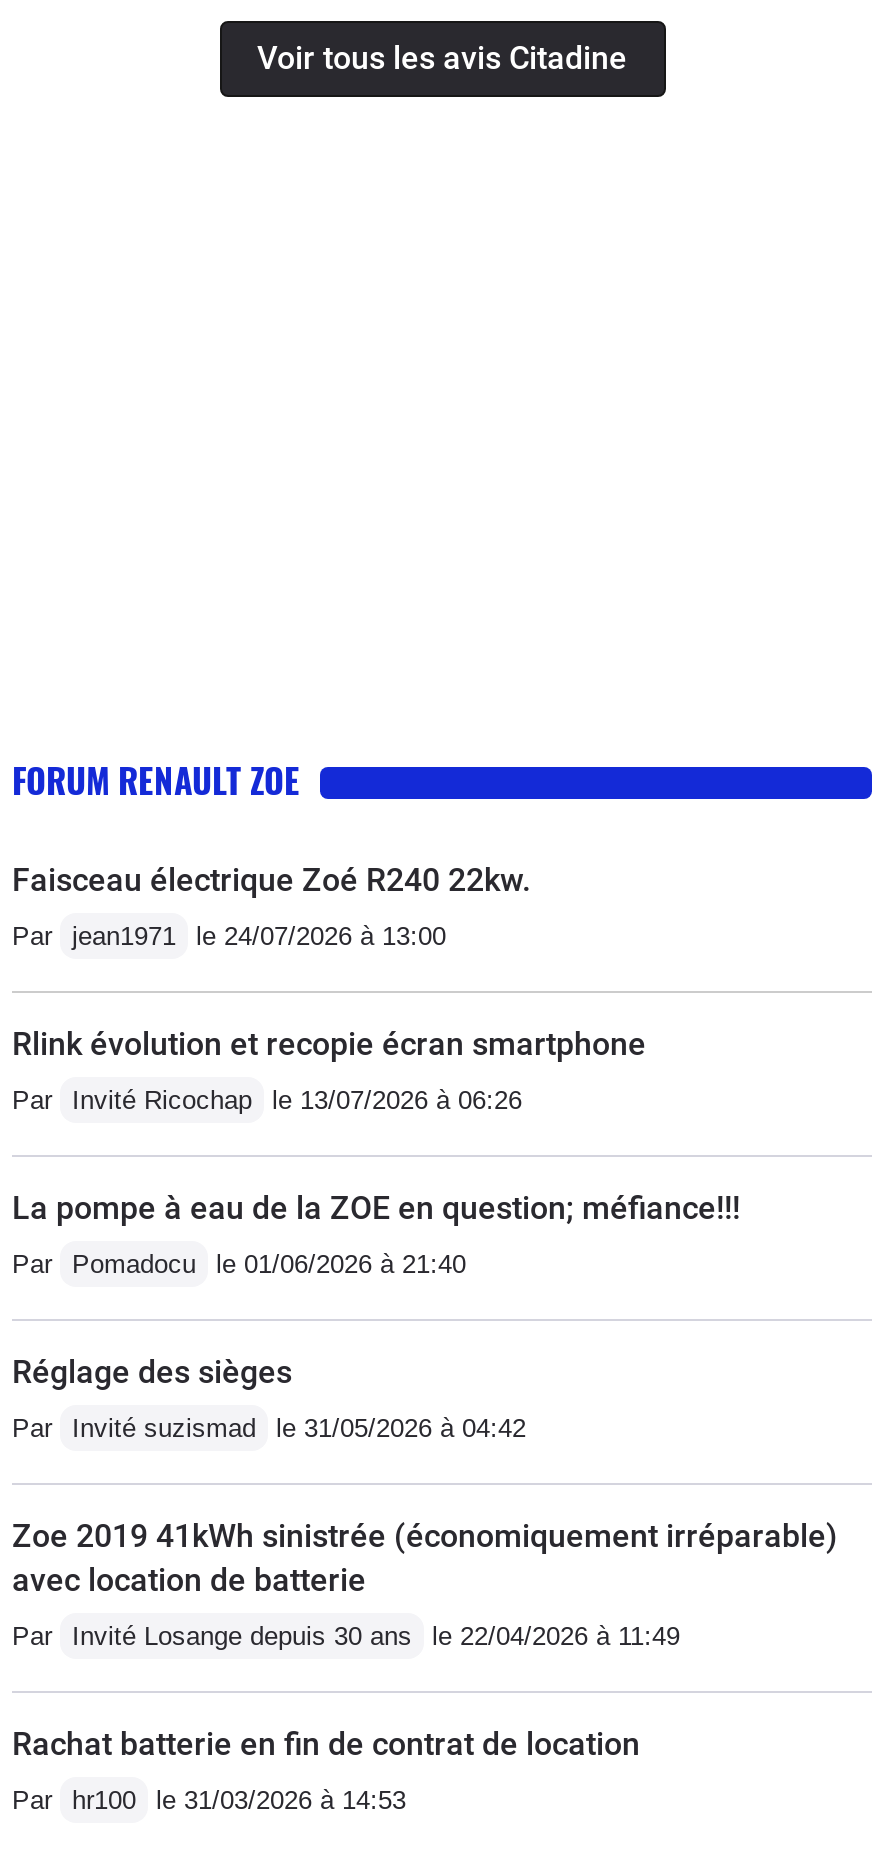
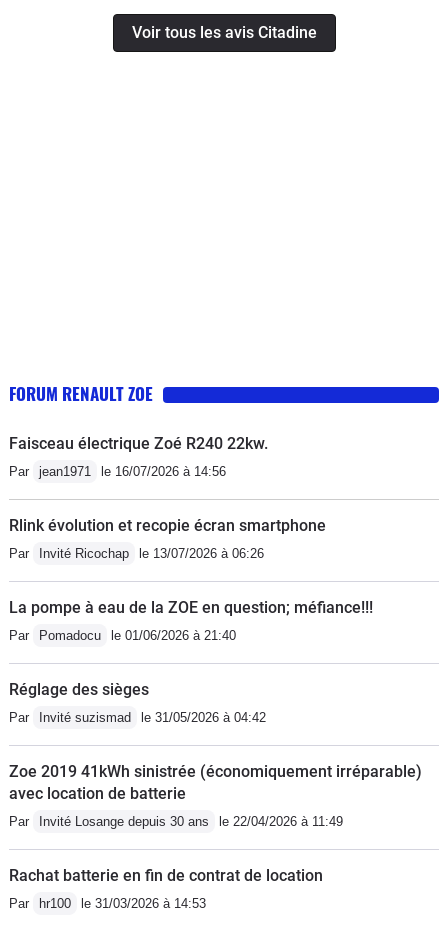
[12,921,446,951] Par jean1971 le 24/07/2026 à 13:00 -> [9,464,226,479] Par jean1971 le 16/07/2026 à 14:56

